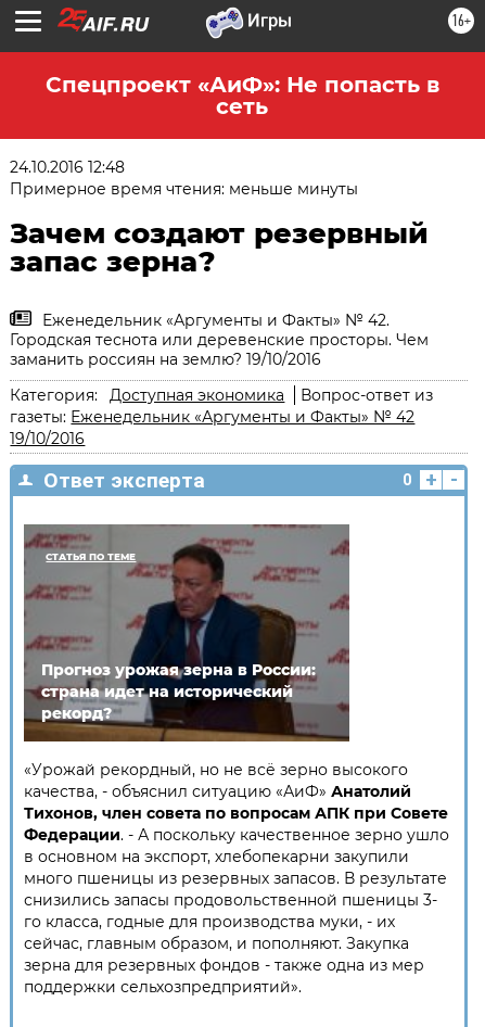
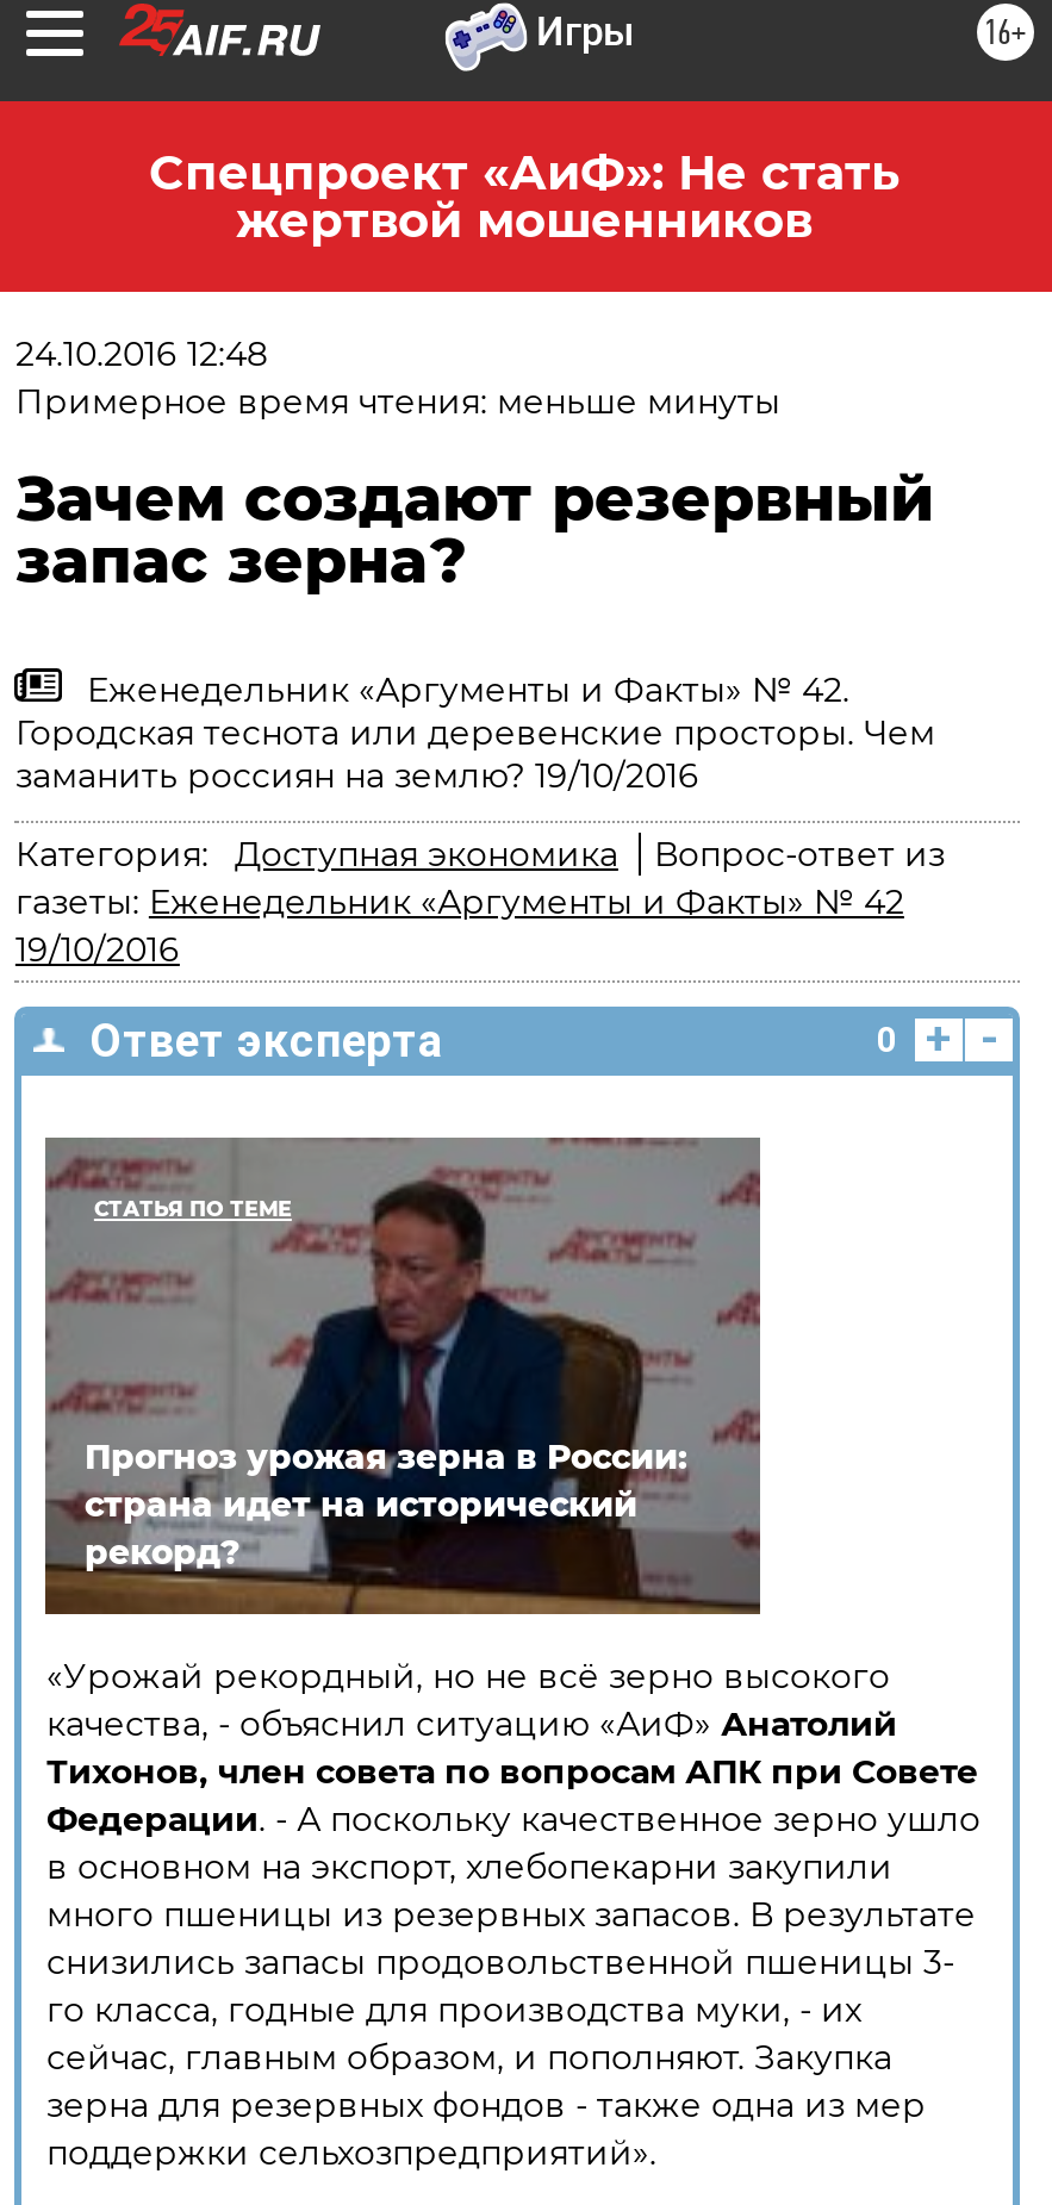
[45,72,439,119] Спецпроект «АиФ»: Не попасть в | сеть -> [149,144,900,249] Спецпроект «АиФ»: Не стать | жертвой мошенников

